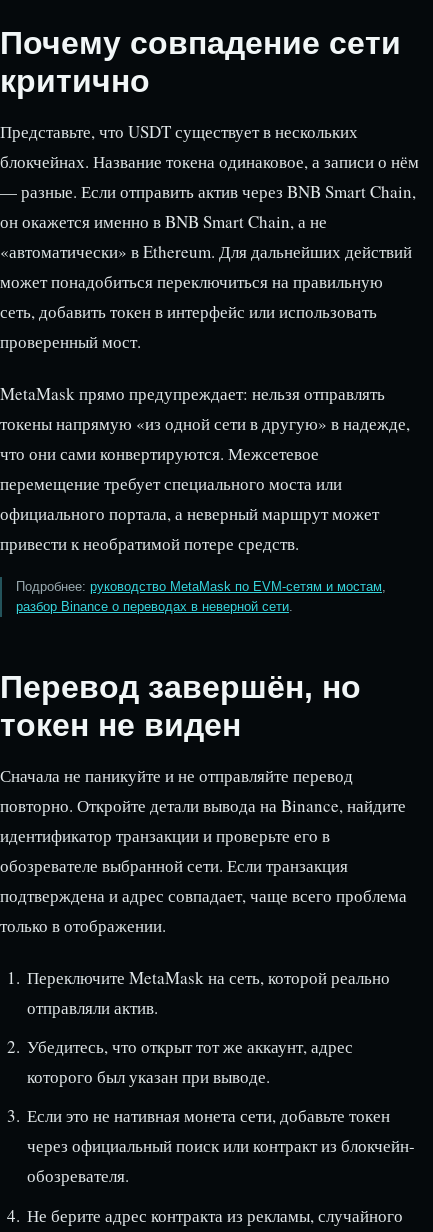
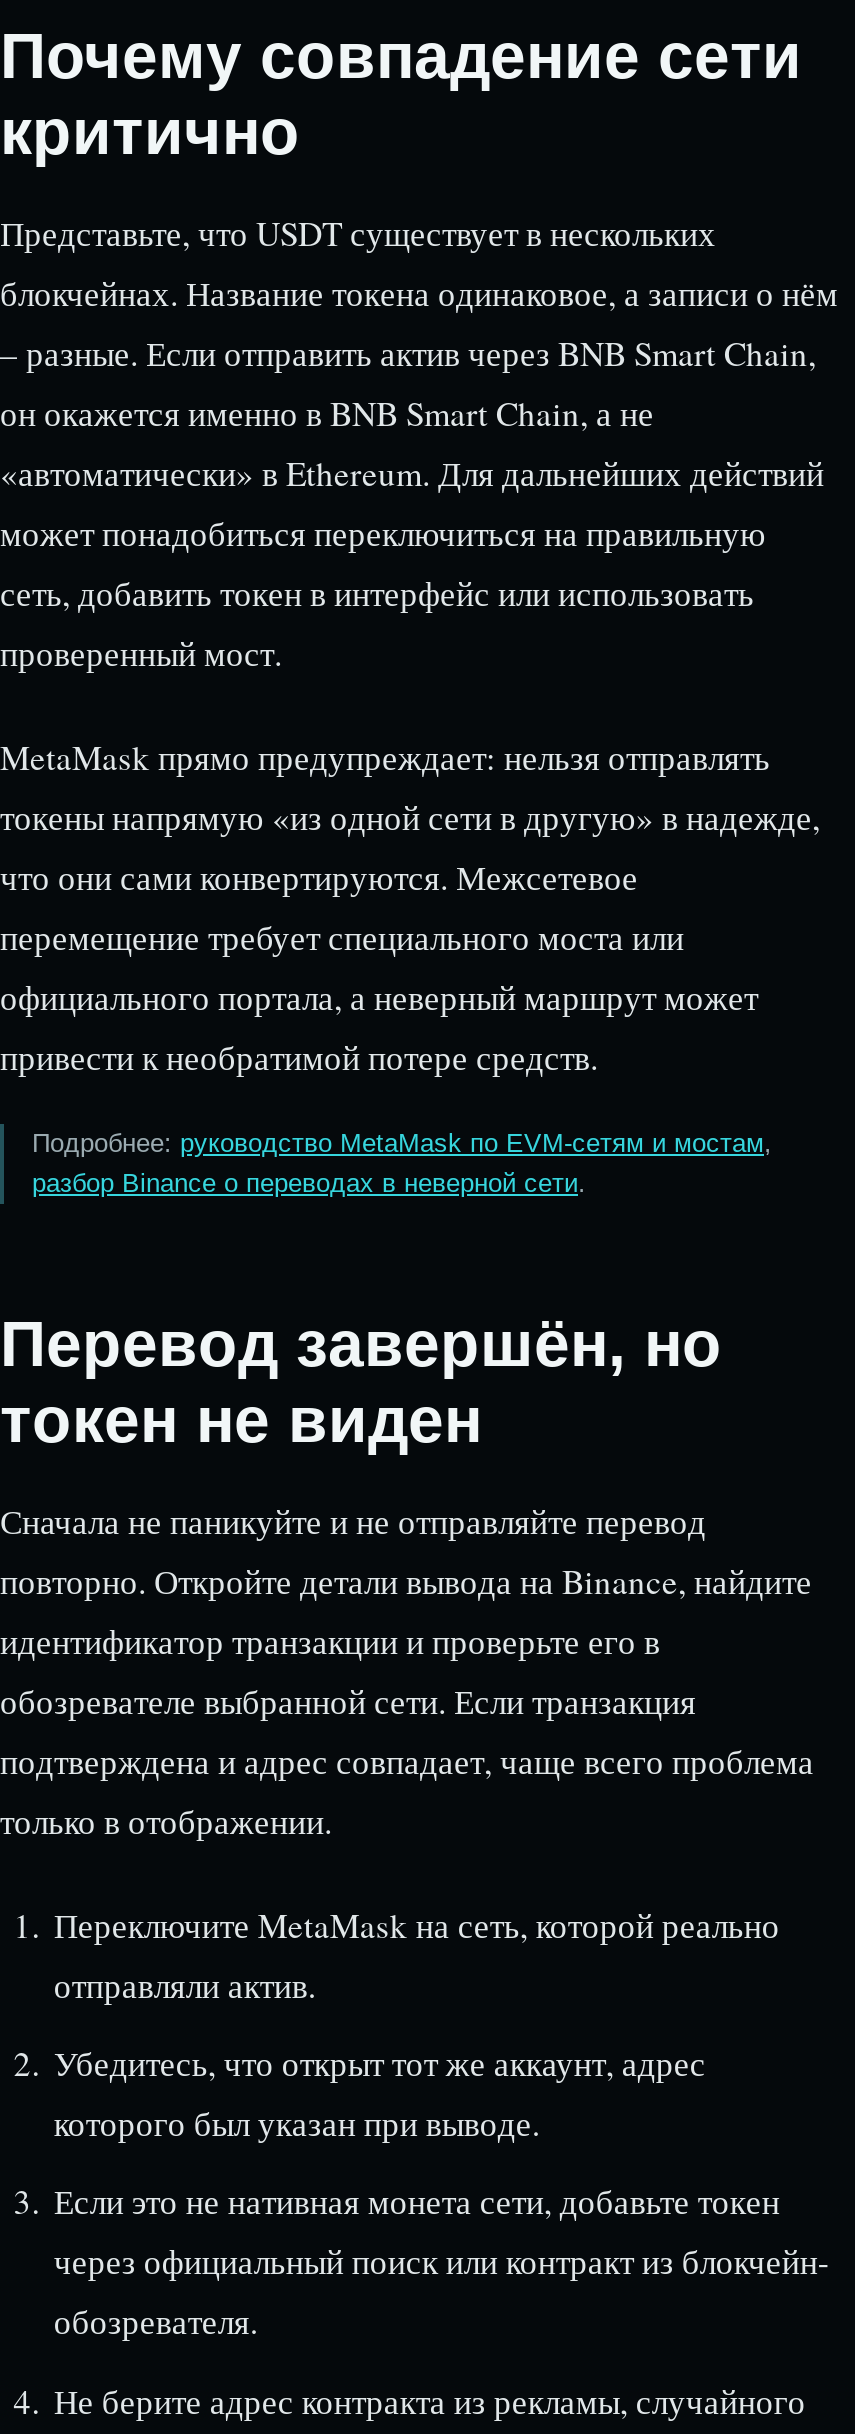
[0,180,416,203] — разные. Если отправить актив через BNB Smart Chain, -> [0,331,816,377] – разные. Если отправить актив через BNB Smart Chain,

